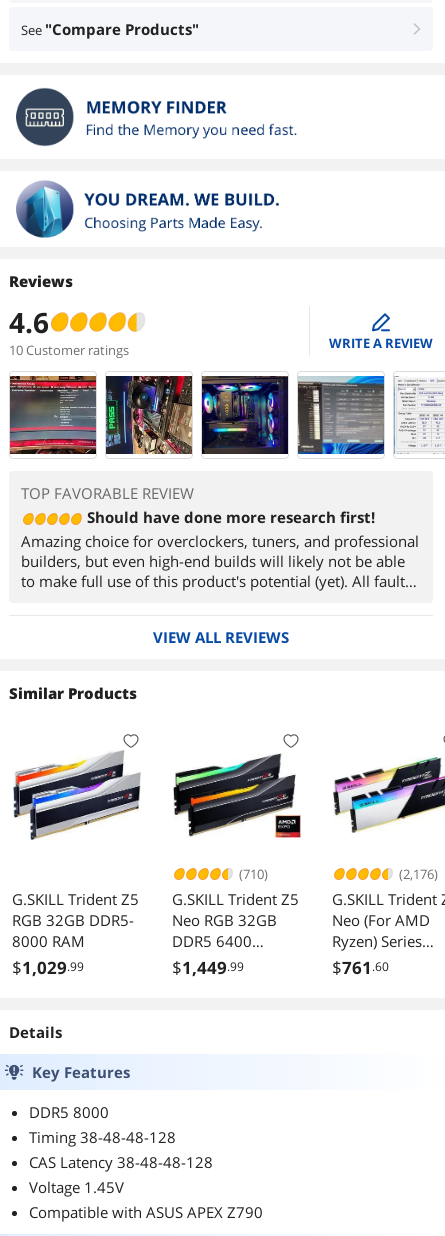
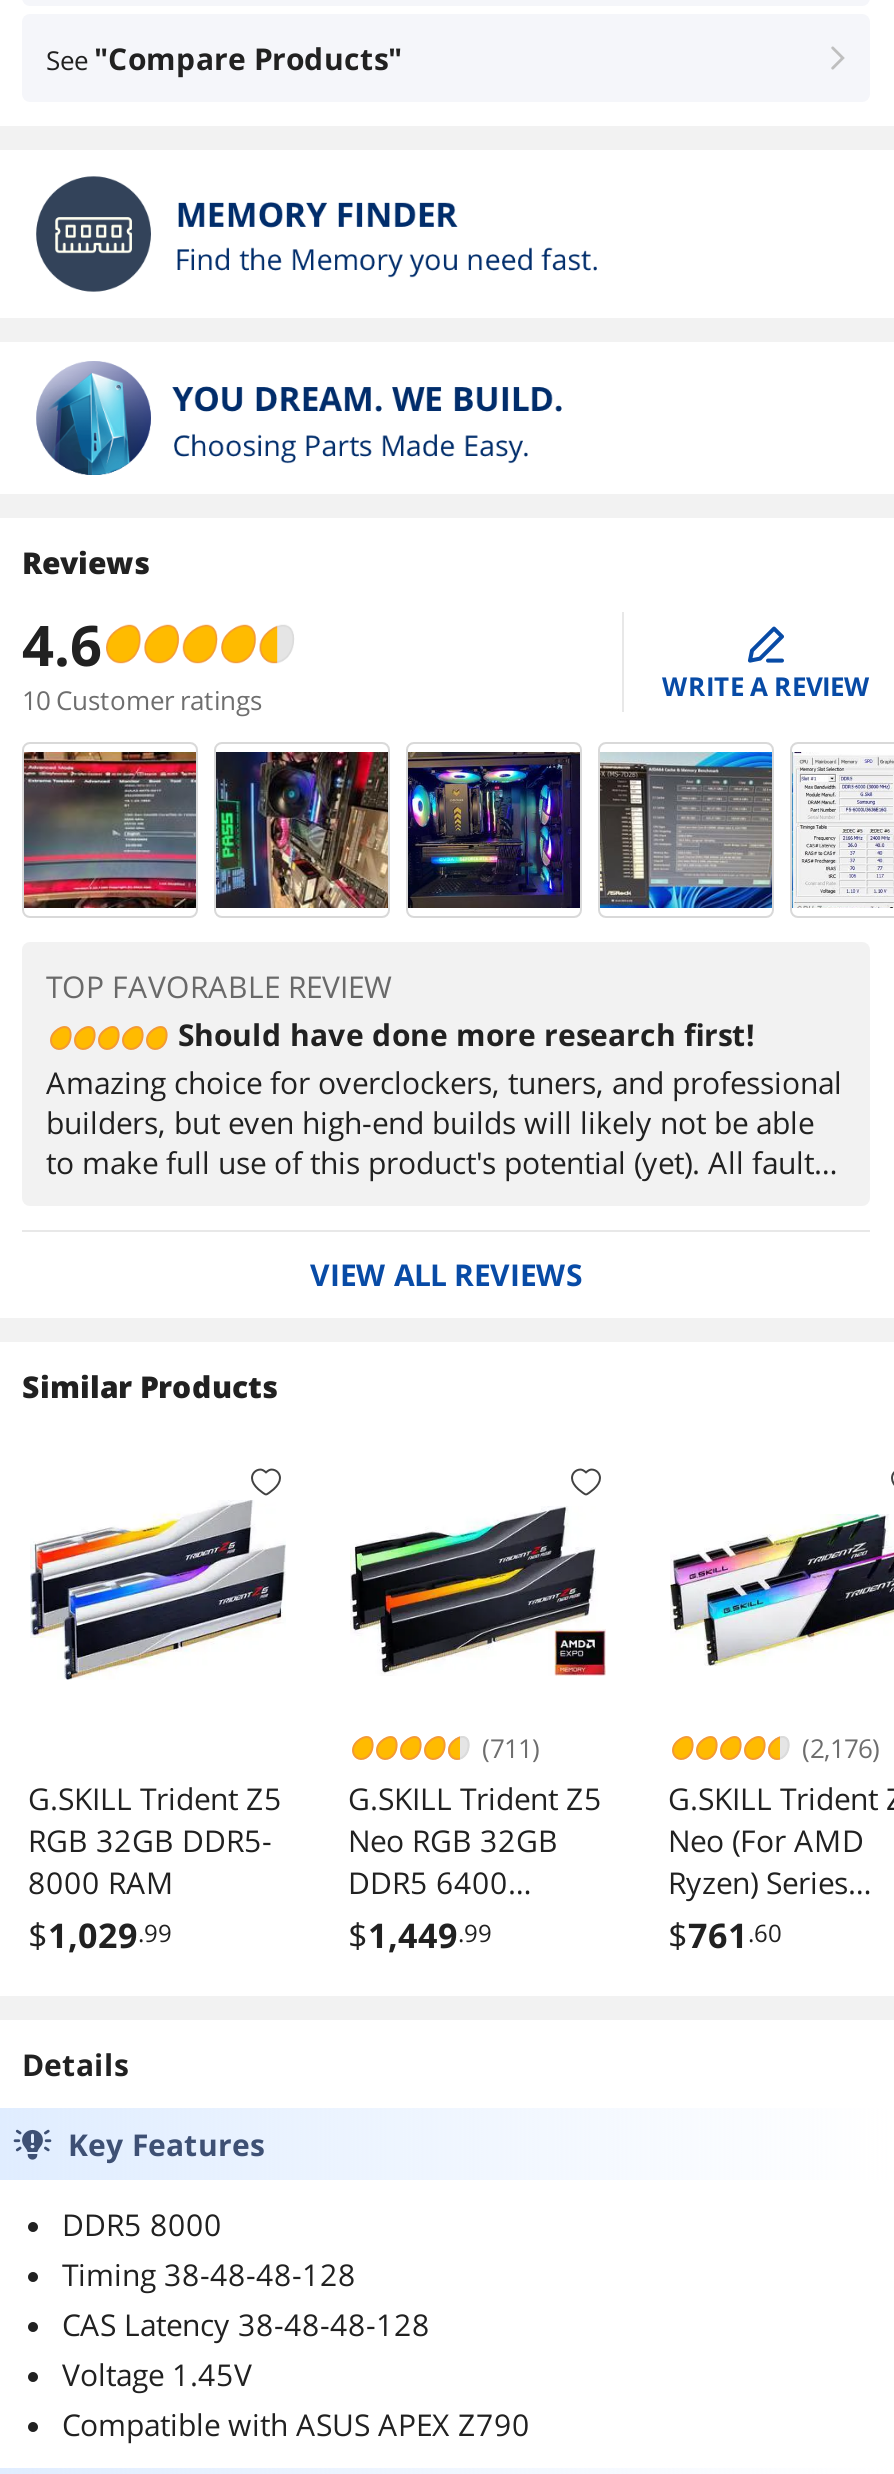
[239,865,268,883] (710) -> [482,1730,540,1766] (711)

